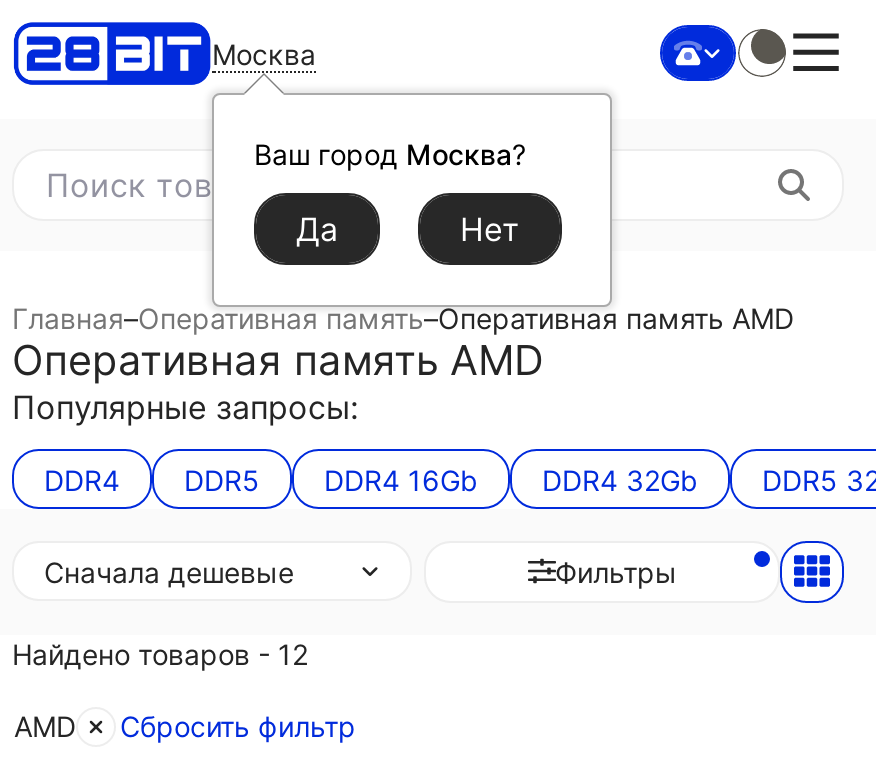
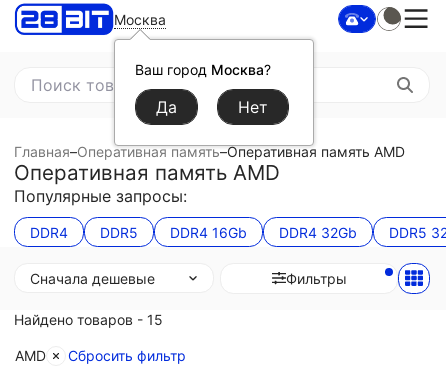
[12,636,308,670] Найдено товаров - 12 -> [14,310,163,327] Найдено товаров - 15

